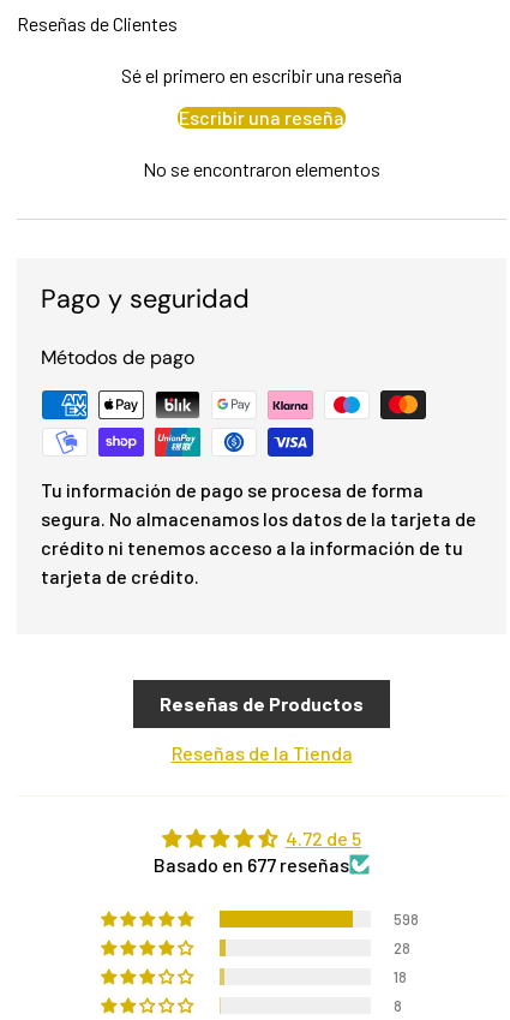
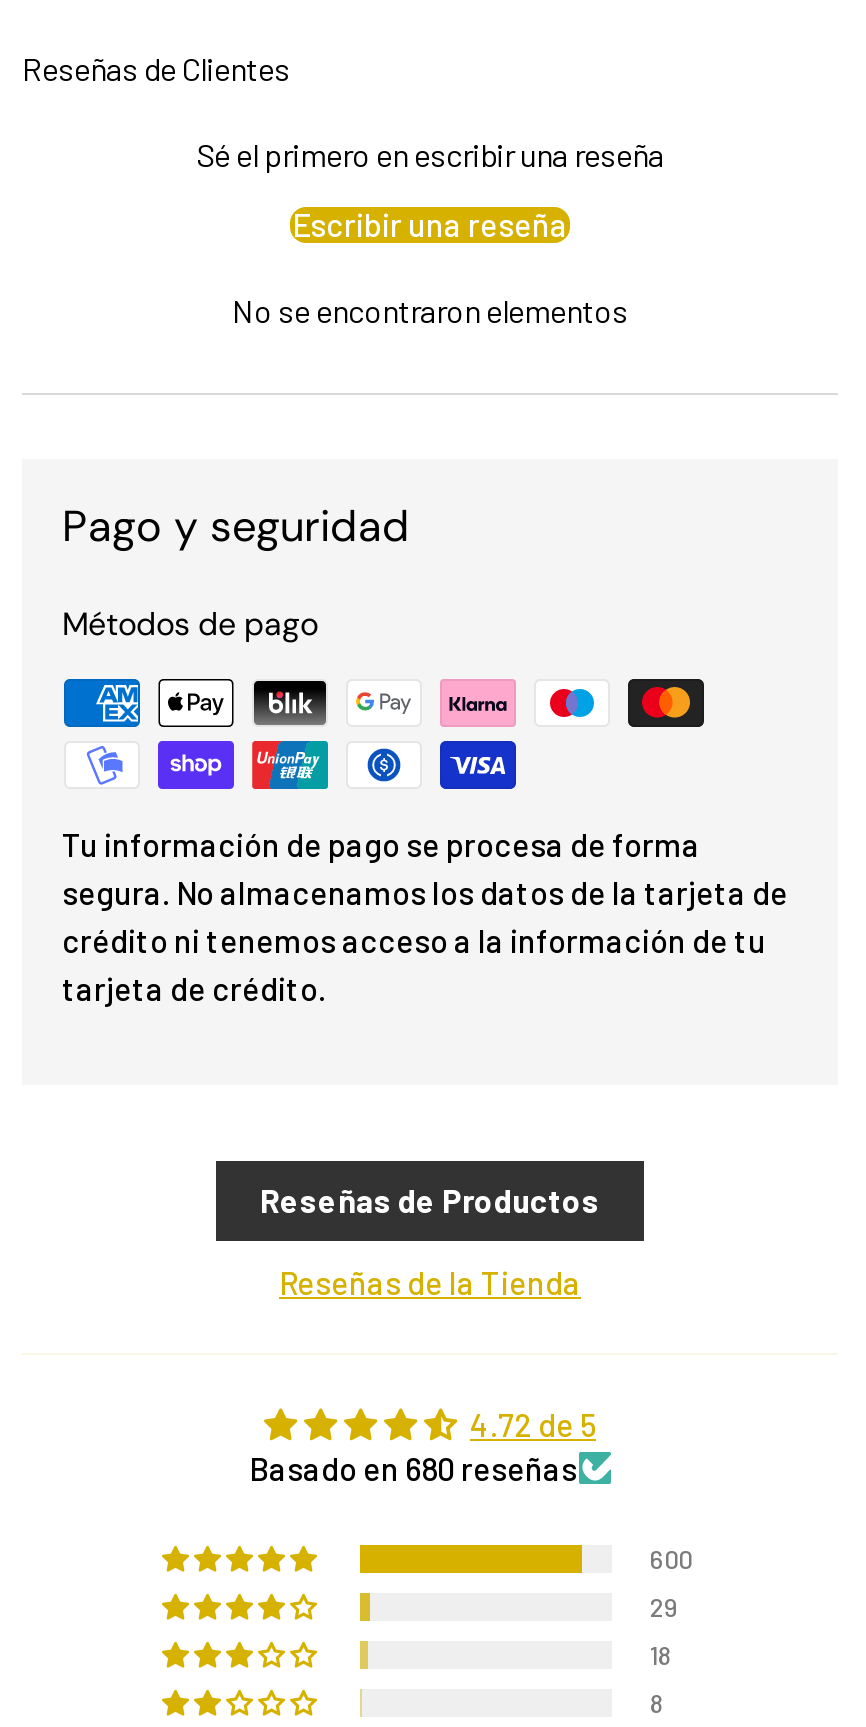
[154,853,349,876] Basado en 677 reseñas -> [249,1449,577,1487] Basado en 680 reseñas
[394,909,419,928] 598 -> [650,1542,692,1574] 600
[394,938,410,957] 28 -> [650,1590,678,1622] 29

